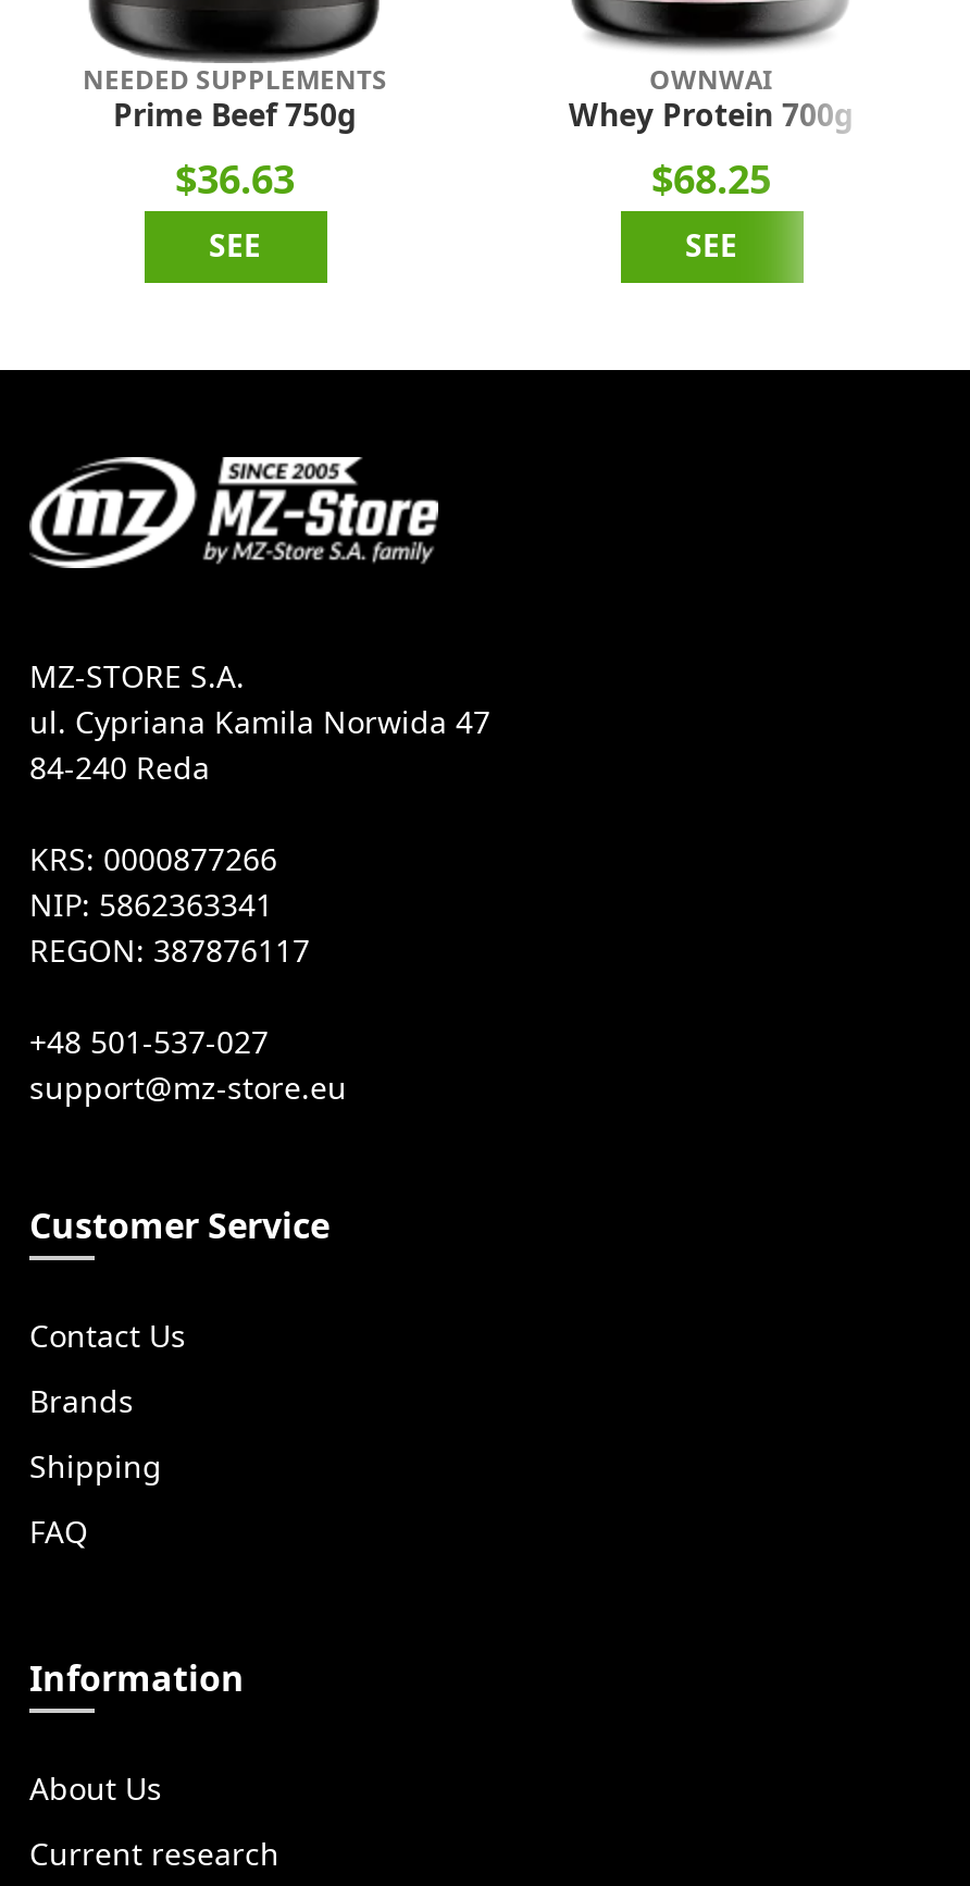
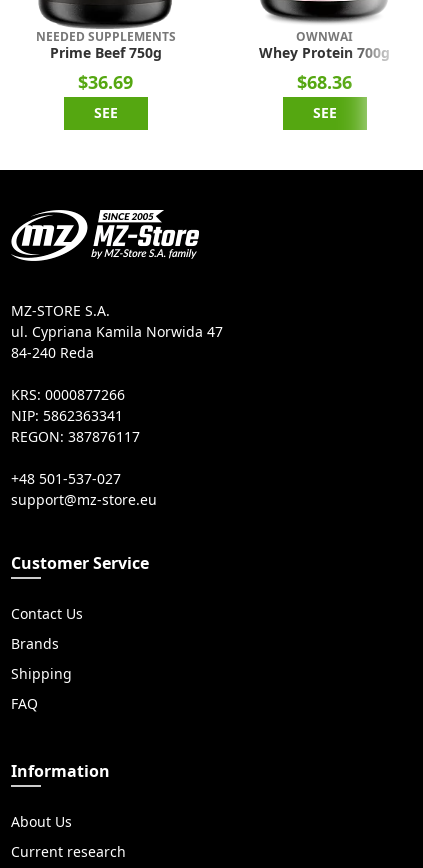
[175,158,295,198] $36.63 -> [78,73,133,91] $36.69
[651,158,771,198] $68.25 -> [297,73,352,91] $68.36

